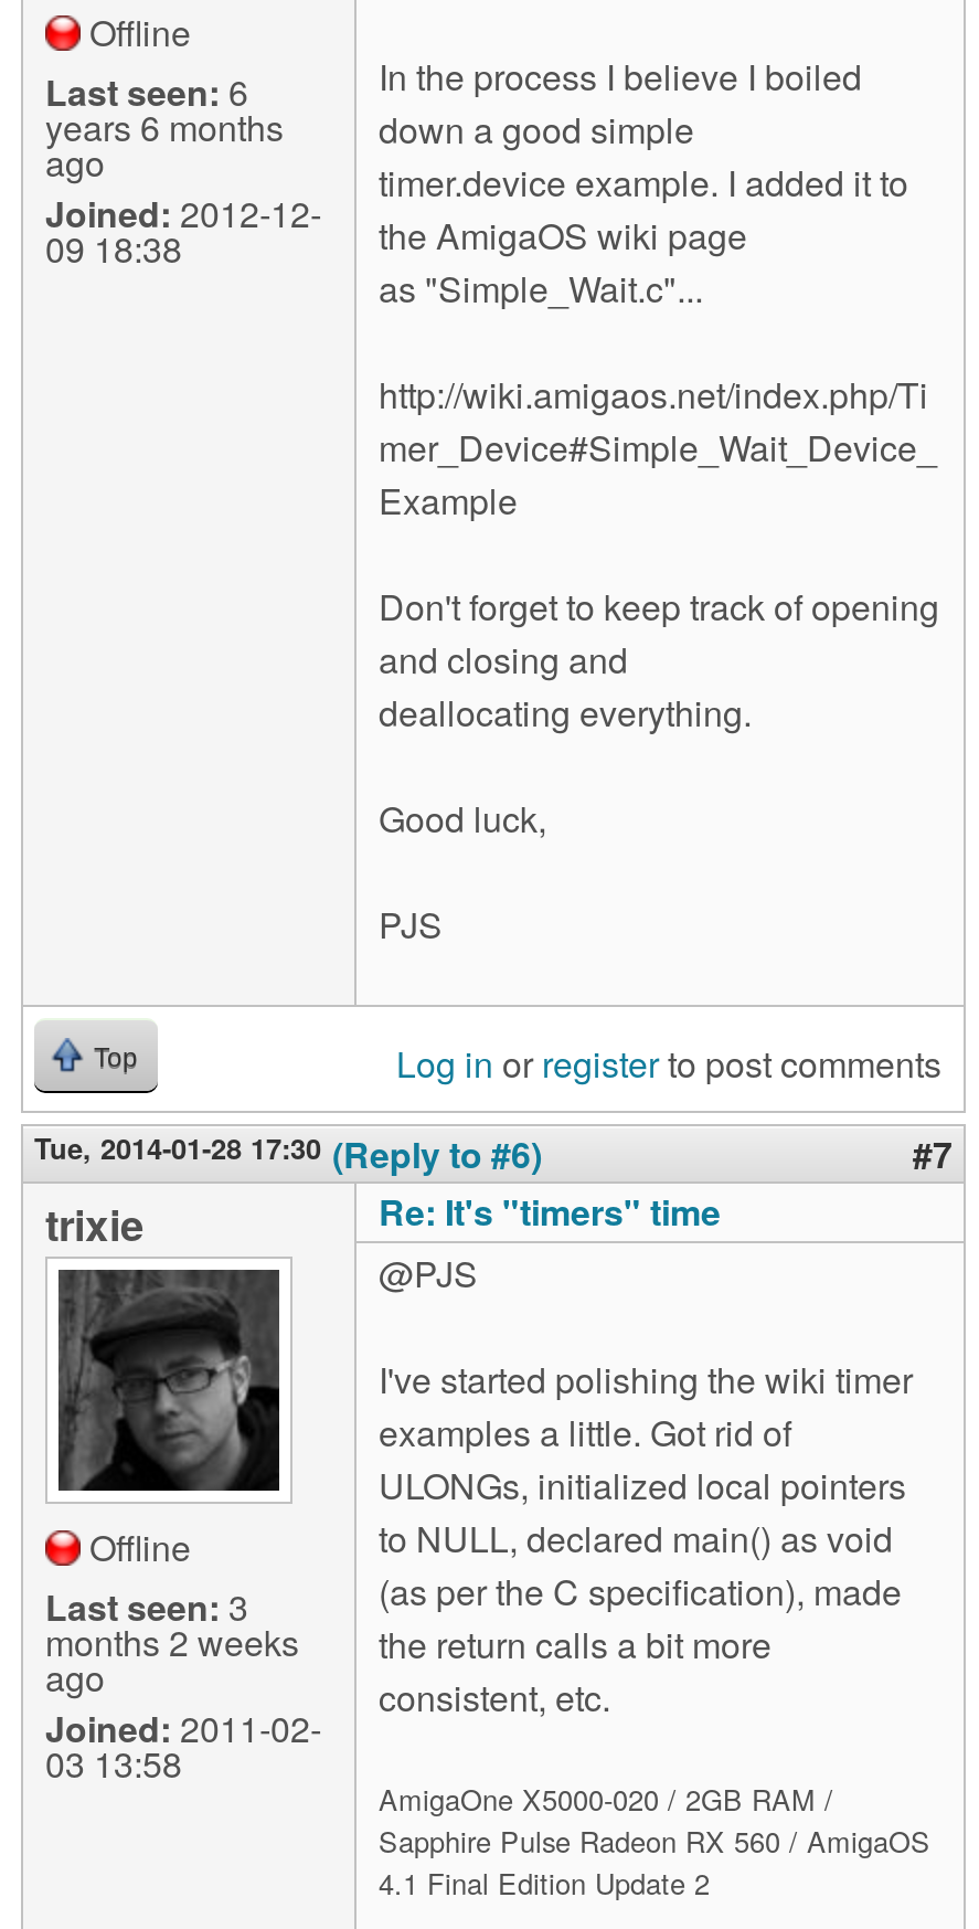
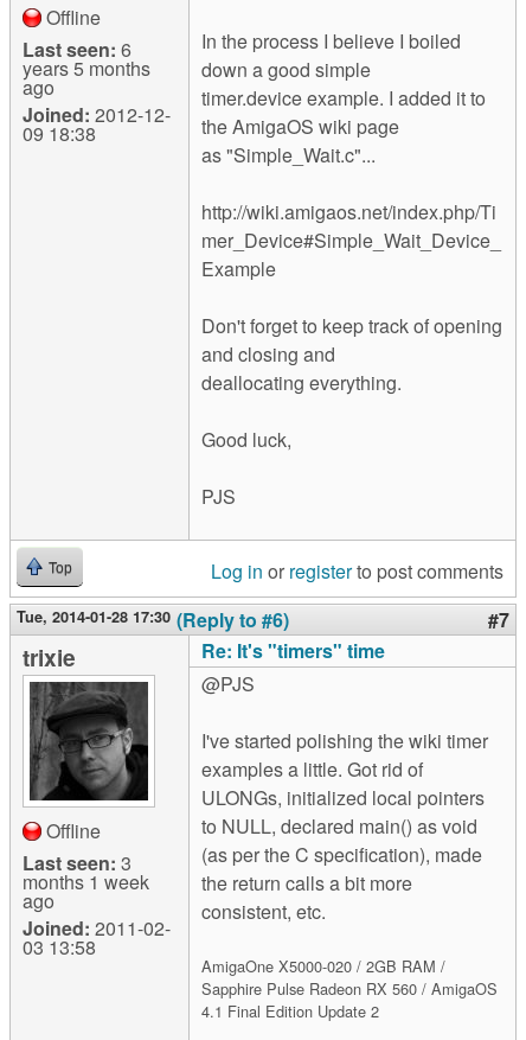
[45,102,694,155] years 6 months down a good simple -> [23,55,371,83] years 5 months down a good simple
[45,1617,772,1670] months 2 weeks the return calls a bit more -> [23,868,412,897] months 1 week the return calls a bit more

